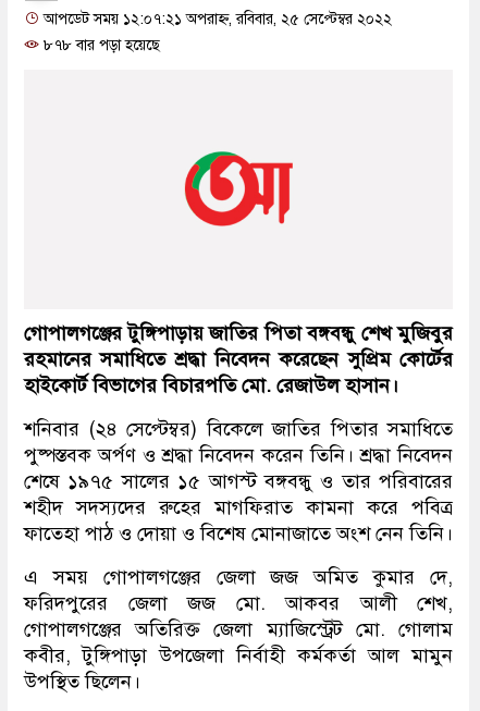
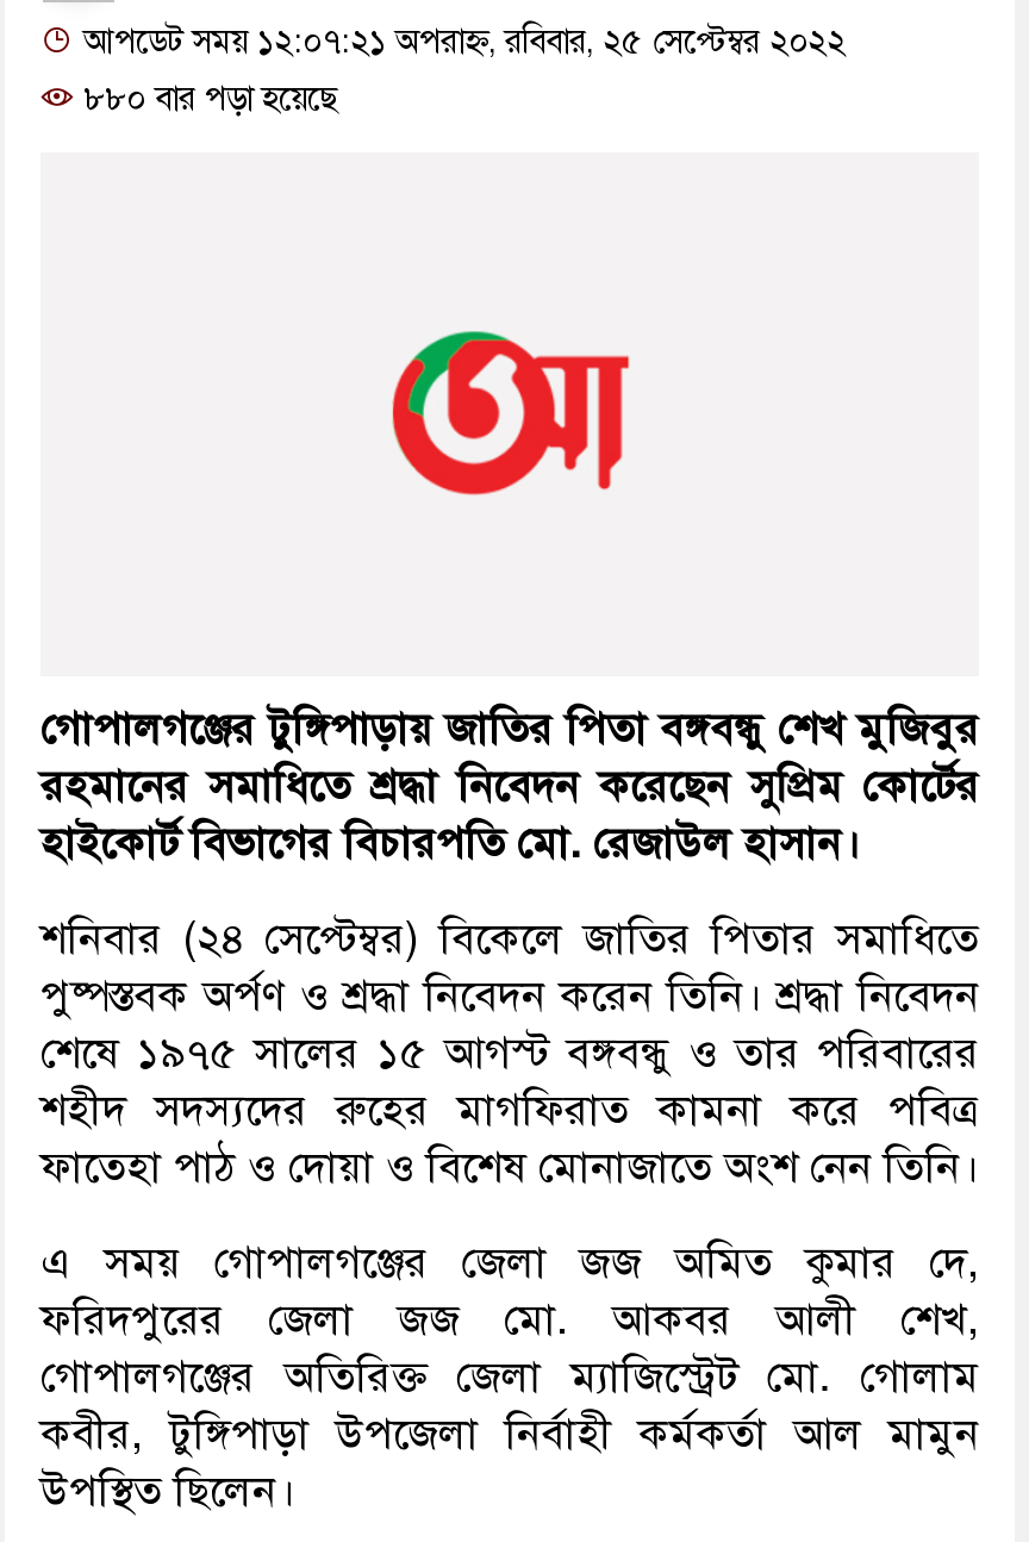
[39,36,160,54] ৮৭৮ বার পড়া হয়েছে -> [74,79,338,119] ৮৮০ বার পড়া হয়েছে

